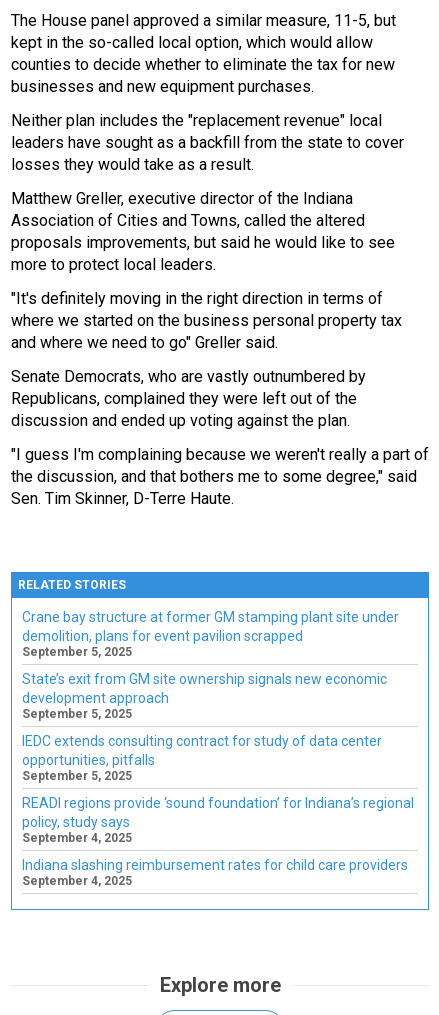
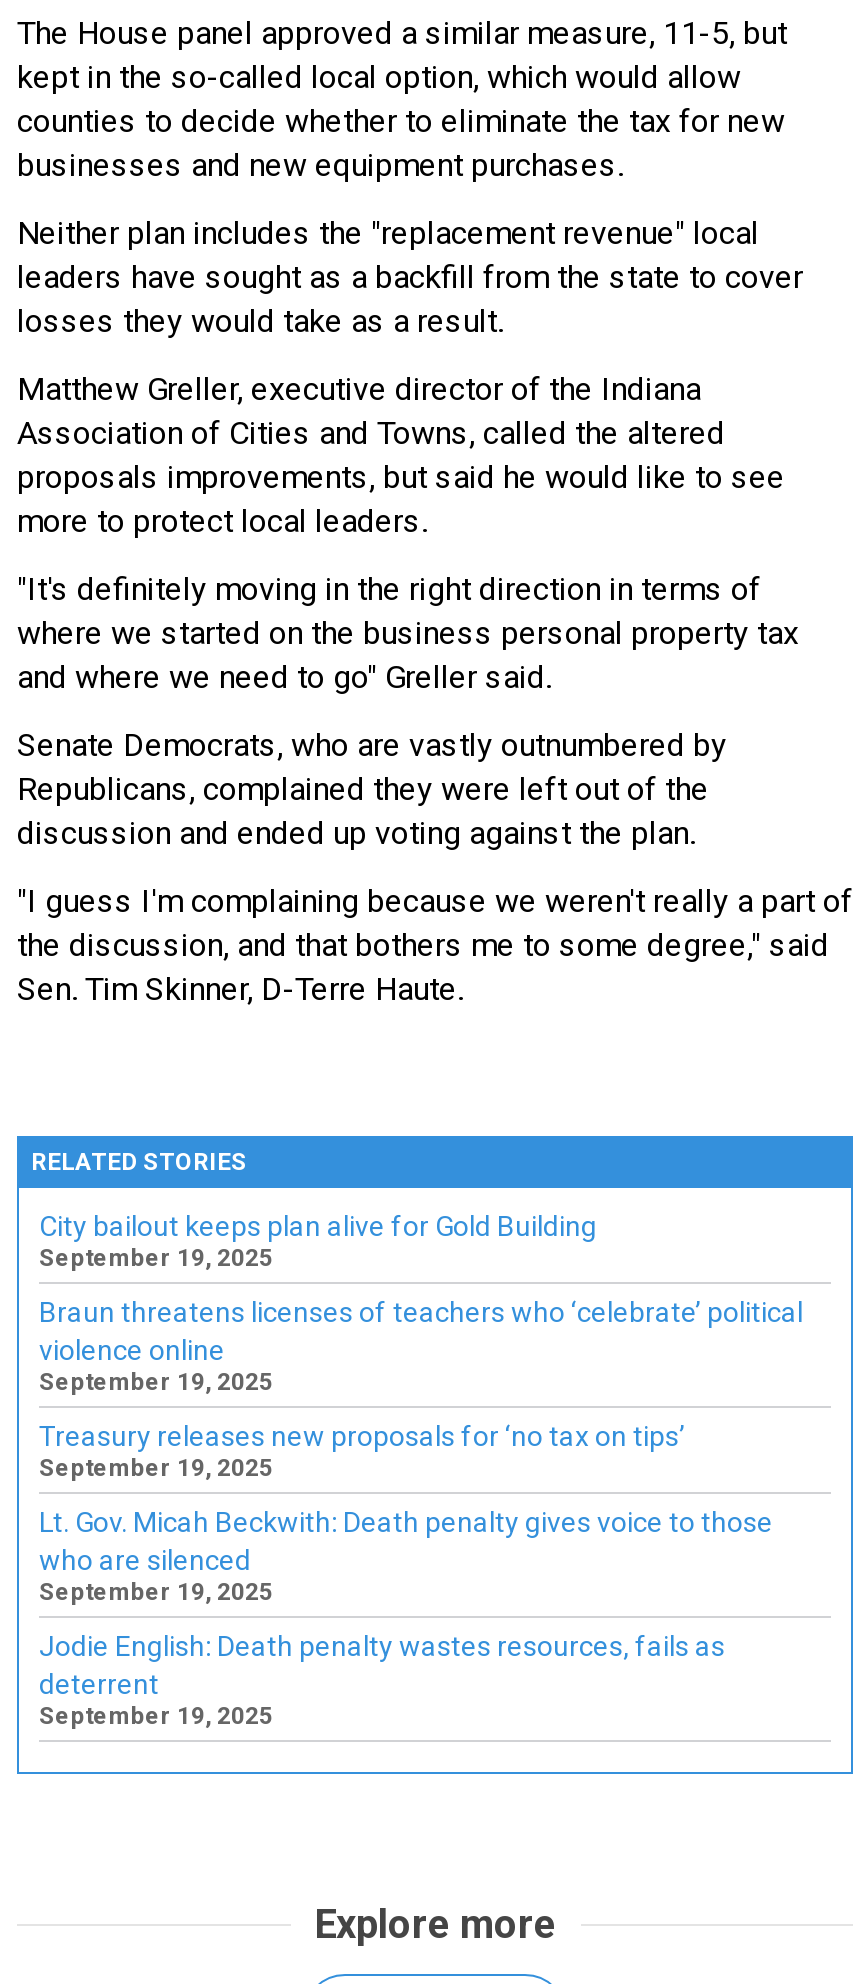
[22,609,399,659] Crane bay structure at former GM stamping plant site under | demolition, plans for event pavilion scrapped | September 5, 2025 -> [39,1210,597,1272] City bailout keeps plan alive for Gold Building | September 19, 2025
[22,671,387,721] State’s exit from GM site ownership signals new economic | development approach | September 5, 2025 -> [39,1296,803,1396] Braun threatens licenses of teachers who ‘celebrate’ political | violence online | September 19, 2025
[22,733,382,783] IEDC extends consulting contract for study of data center | opportunities, pitfalls | September 5, 2025 -> [39,1420,685,1482] Treasury releases new proposals for ‘no tax on tips’ | September 19, 2025
[22,795,414,845] READI regions provide ‘sound foundation’ for Indiana’s regional | policy, study says | September 4, 2025 -> [39,1506,773,1606] Lt. Gov. Micah Beckwith: Death penalty gives voice to those | who are silenced | September 19, 2025
[22,857,408,888] Indiana slashing reimbursement rates for child care providers | September 4, 2025 -> [39,1630,725,1730] Jodie English: Death penalty wastes resources, fails as | deterrent | September 19, 2025

